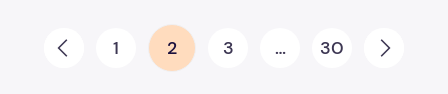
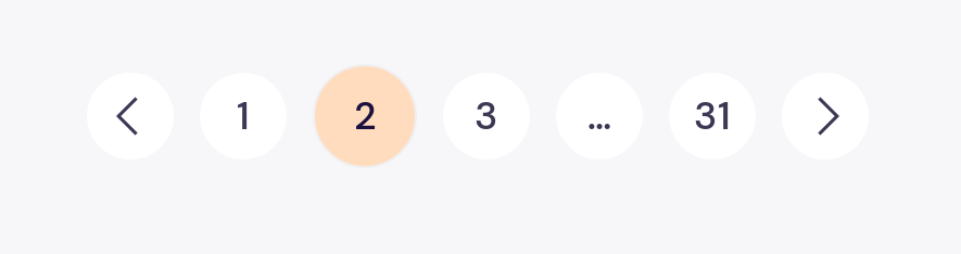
[320,36,344,60] 30 -> [694,90,731,142] 31

